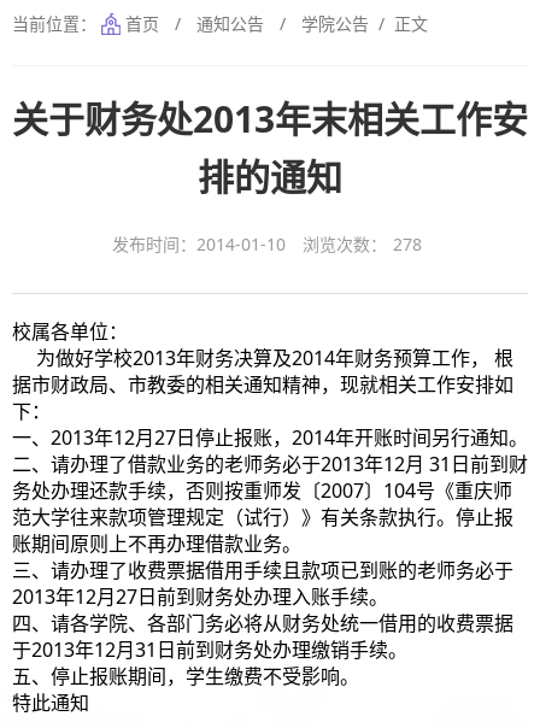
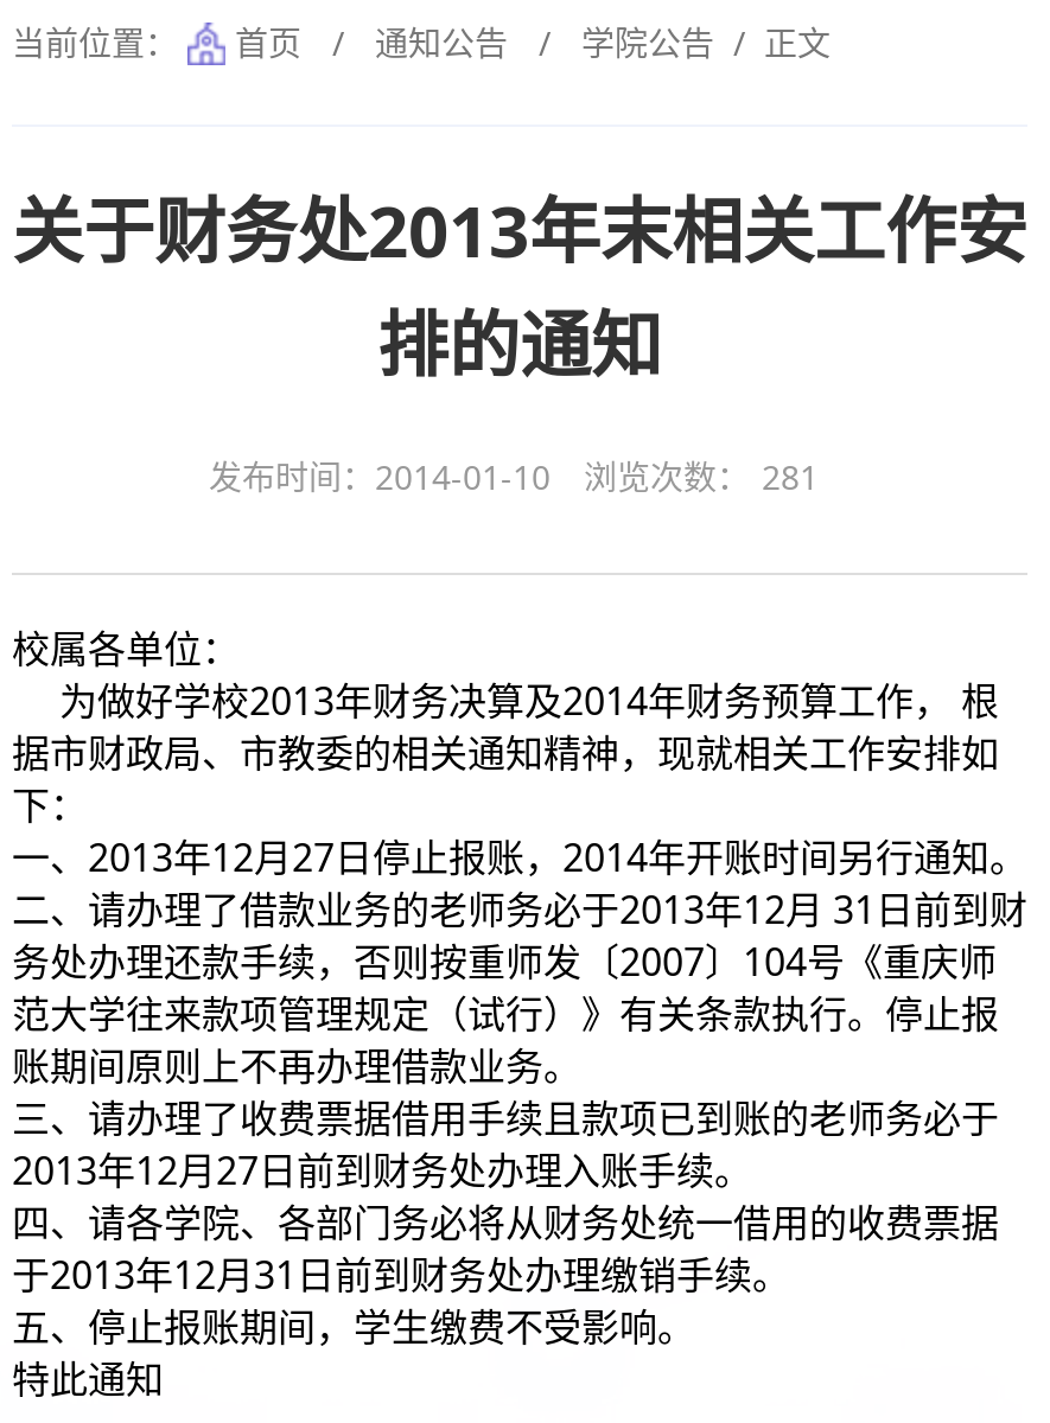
[112,233,422,256] 发布时间：2014-01-10 浏览次数： 278 -> [209,454,819,499] 发布时间：2014-01-10 浏览次数： 281

